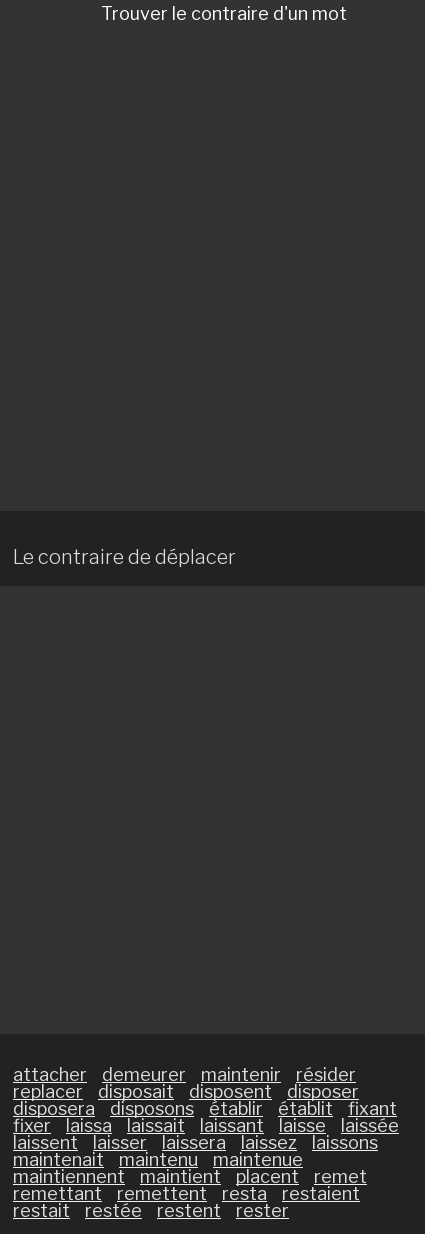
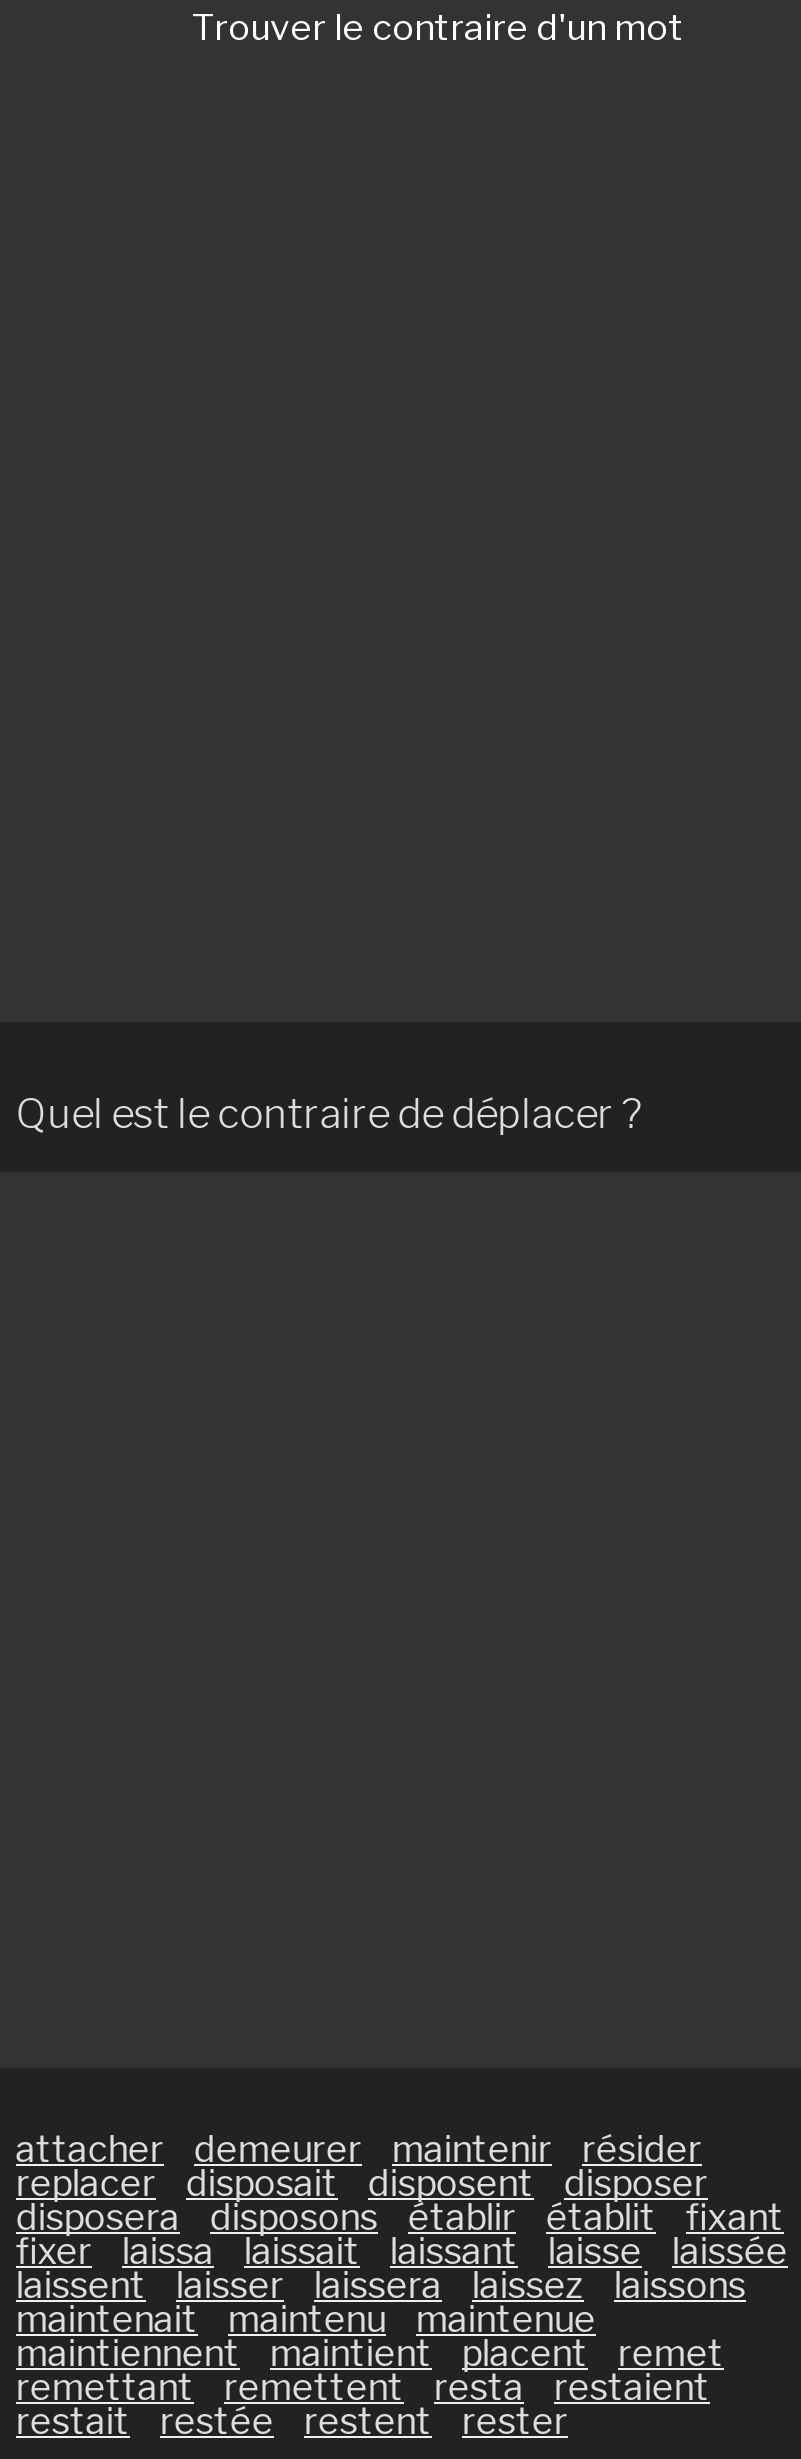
[13,545,236,569] Le contraire de déplacer -> [16,1089,642,1137] Quel est le contraire de déplacer ?

